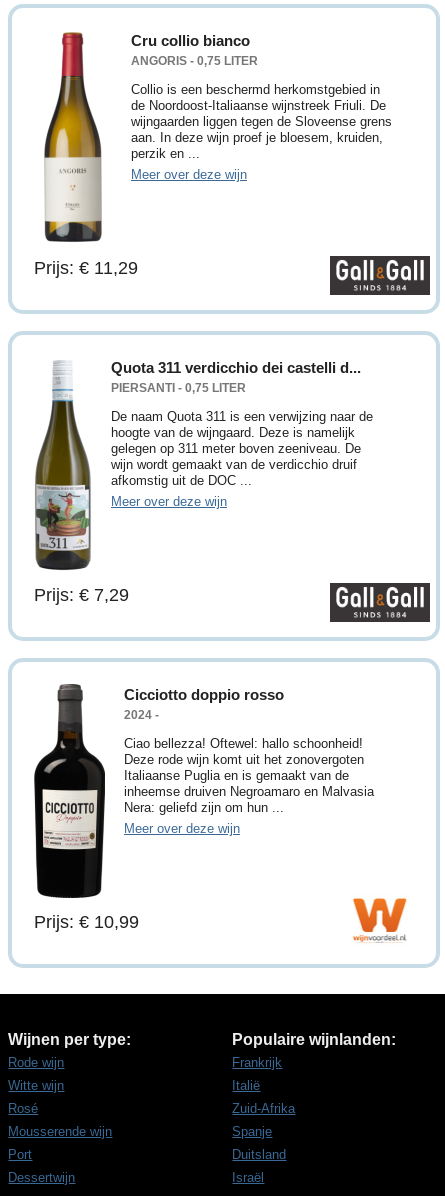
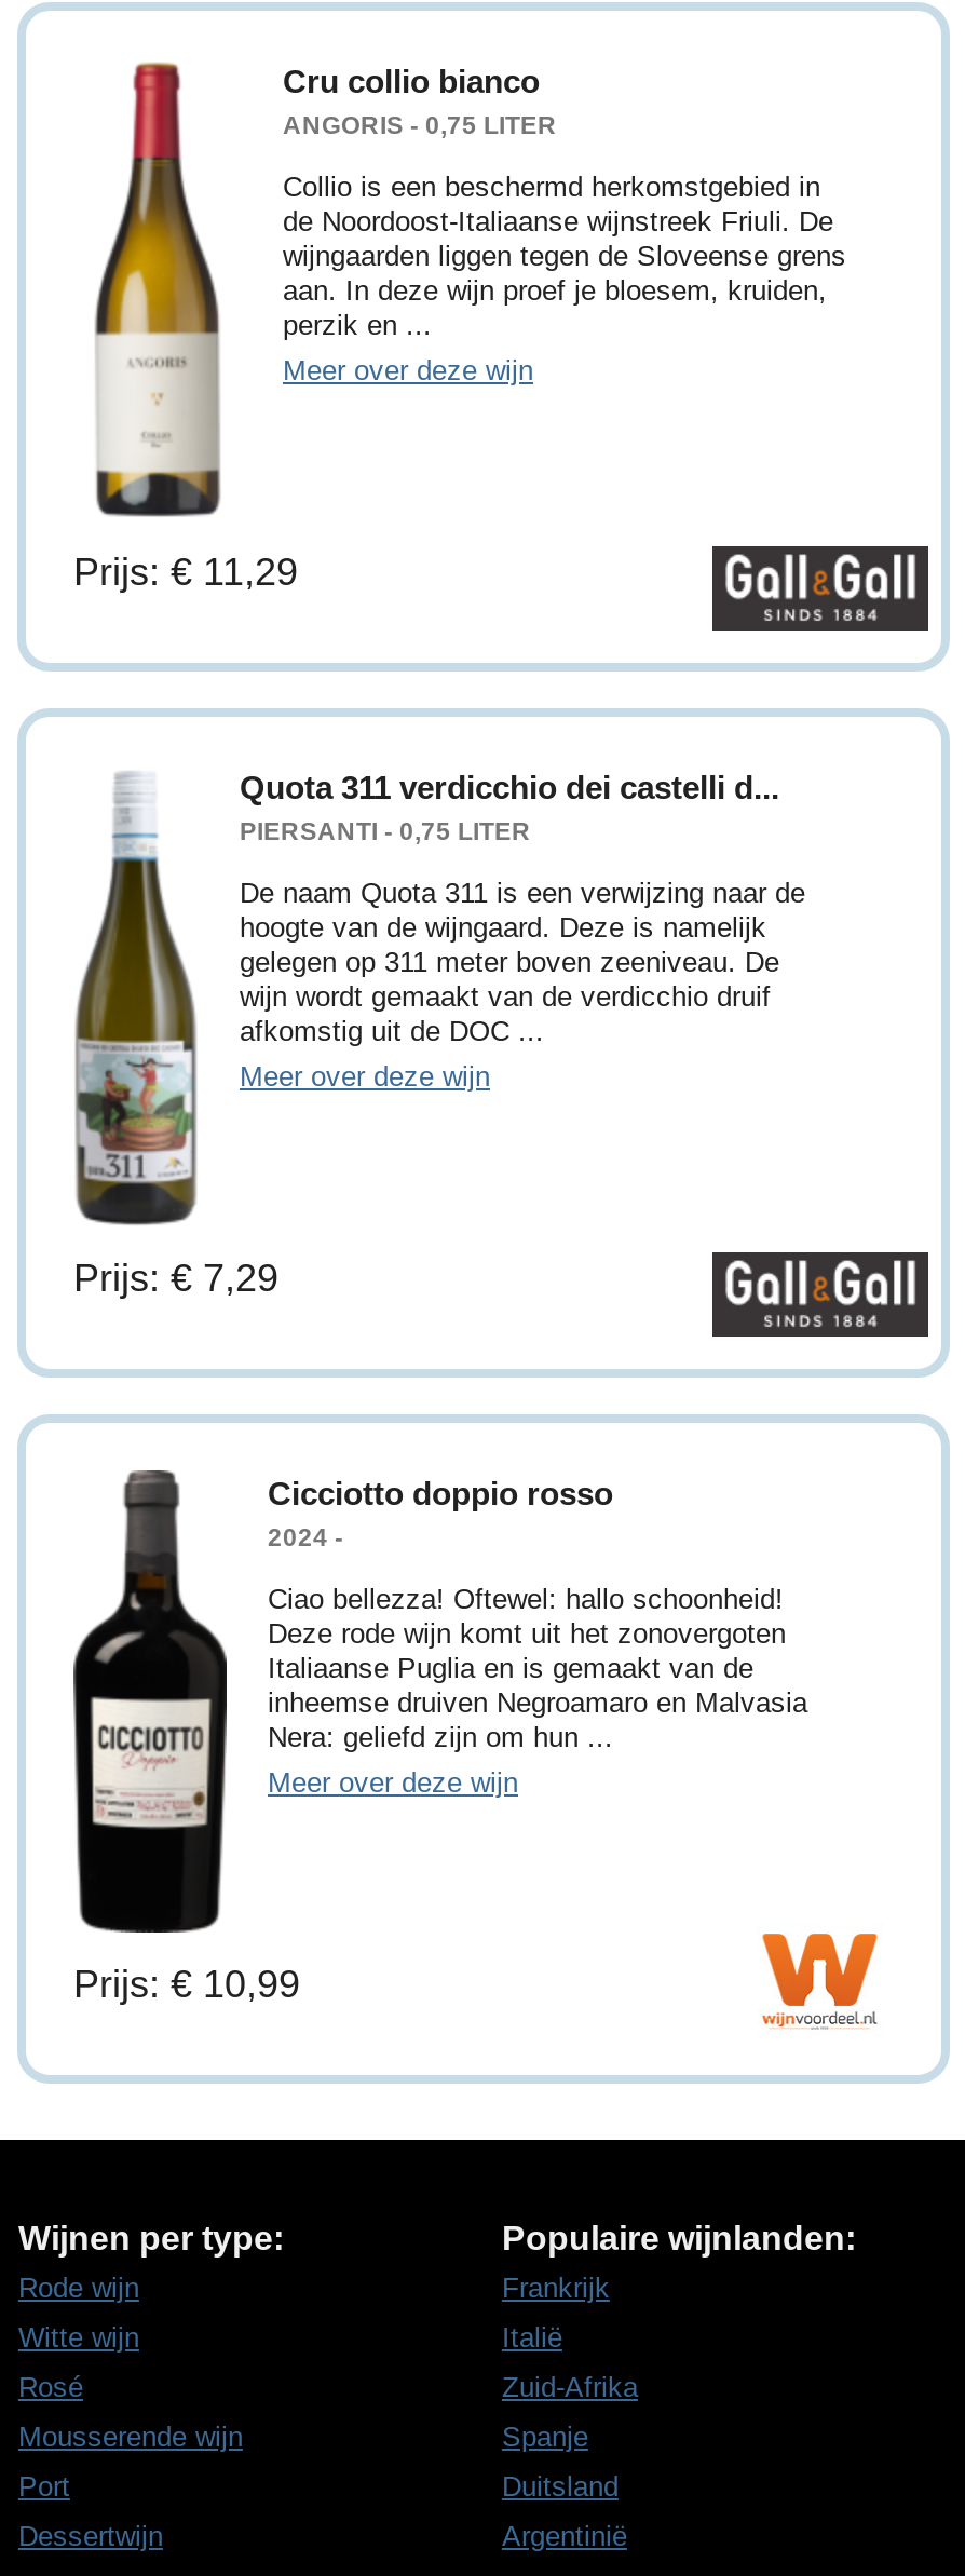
[232,1170,264,1185] Israël -> [502,2520,627,2553] Argentinië

